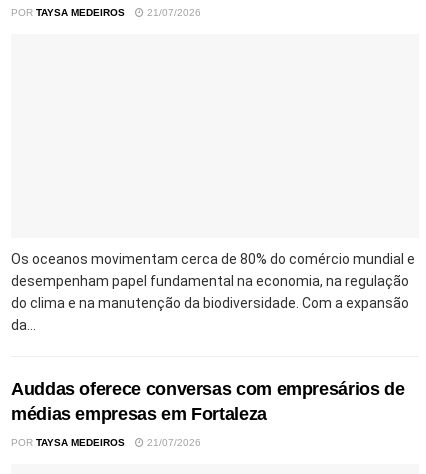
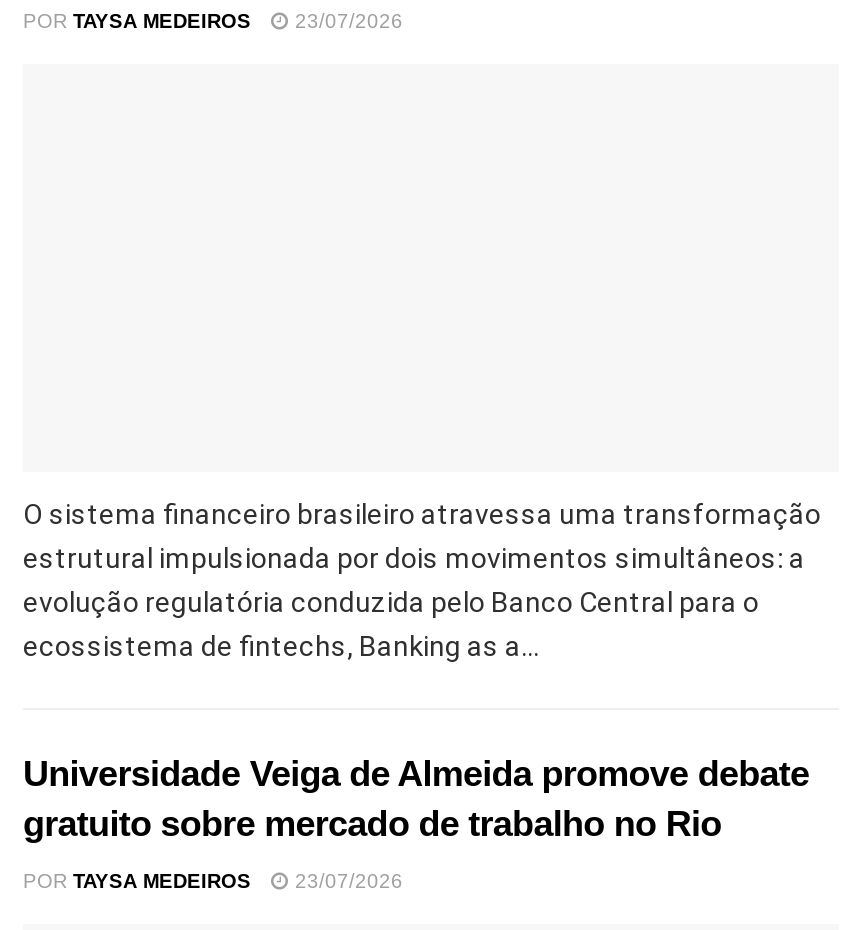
[144,7,201,18] 21/07/2026 -> [289,9,403,31] 23/07/2026
[11,251,415,333] Os oceanos movimentam cerca de 80% do comércio mundial e | desempenham papel fundamental na economia, na regulação | do clima e na manutenção da biodiversidade. Com a expansão | da... -> [23,497,821,661] O sistema financeiro brasileiro atravessa uma transformação | estrutural impulsionada por dois movimentos simultâneos: a | evolução regulatória conduzida pelo Banco Central para o | ecossistema de fintechs, Banking as a...
[11,379,404,424] Auddas oferece conversas com empresários de | médias empresas em Fortaleza -> [23,753,809,843] Universidade Veiga de Almeida promove debate | gratuito sobre mercado de trabalho no Rio
[144,437,201,448] 21/07/2026 -> [289,869,403,891] 23/07/2026

